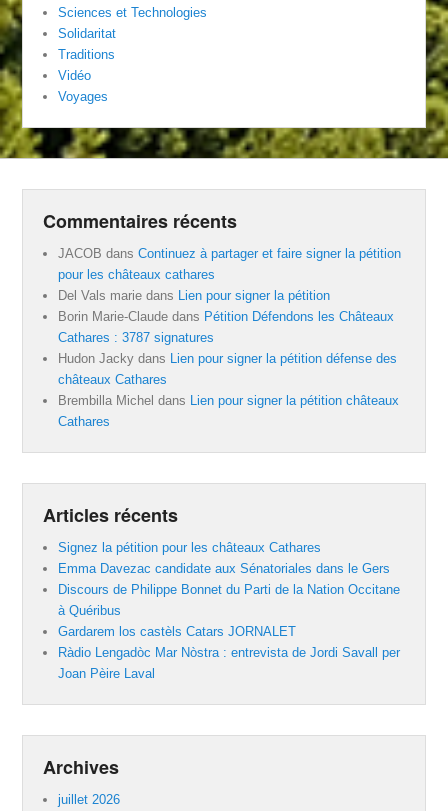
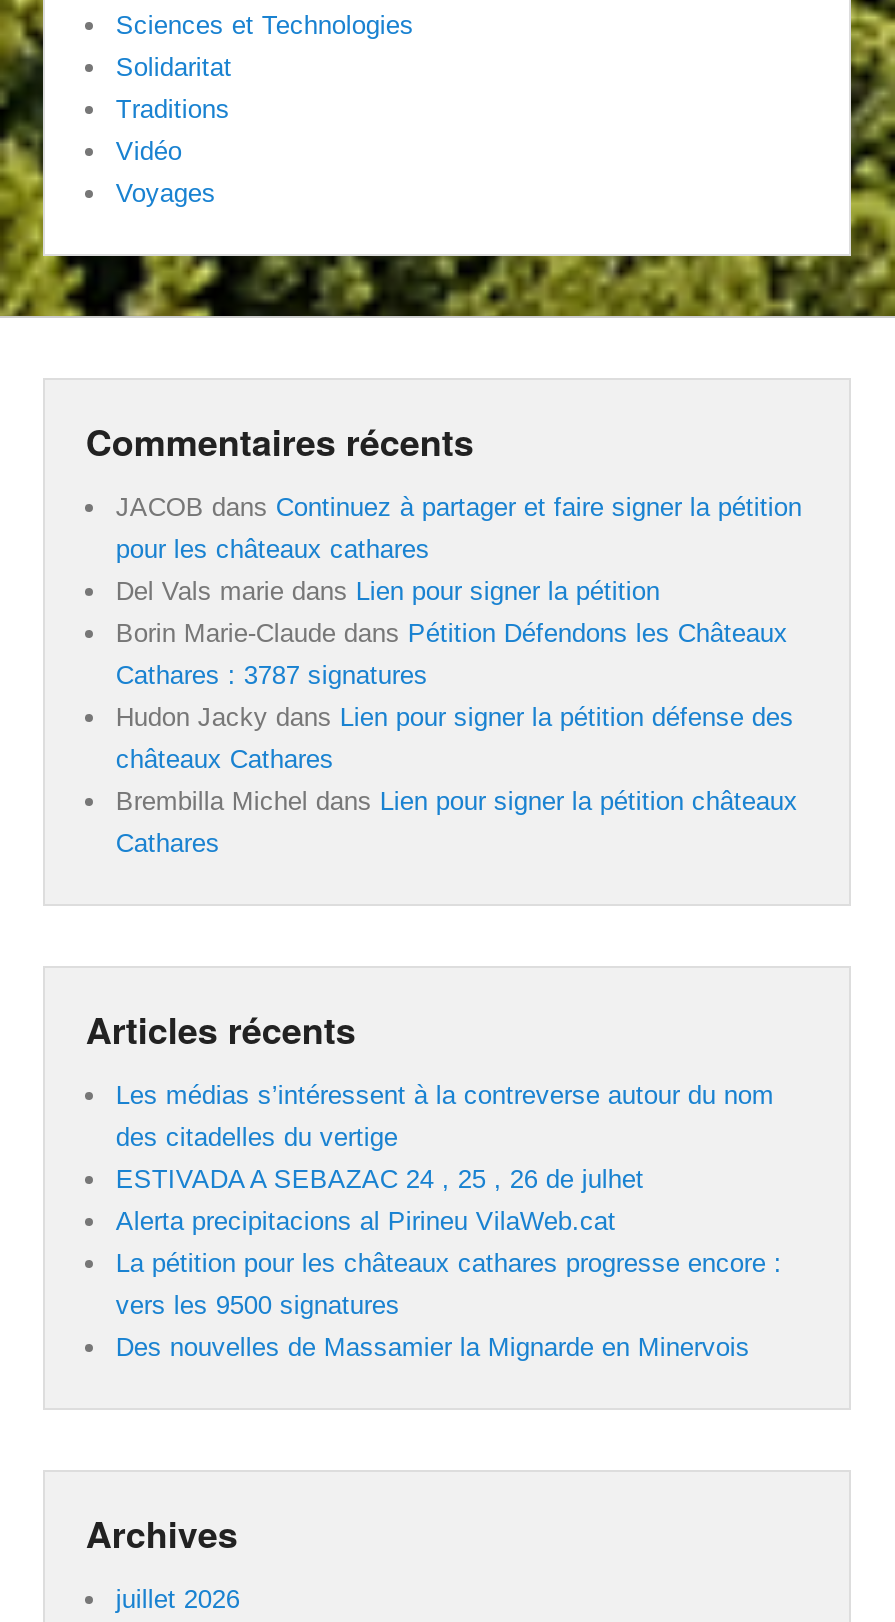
[58,540,400,681] Signez la pétition pour les châteaux Cathares | Emma Davezac candidate aux Sénatoriales dans le Gers | Discours de Philippe Bonnet du Parti de la Nation Occitane | à Quéribus | Gardarem los castèls Catars JORNALET | Ràdio Lengadòc Mar Nòstra : entrevista de Jordi Savall per | Joan Pèire Laval -> [116,1080,782,1362] Les médias s’intéressent à la contreverse autour du nom | des citadelles du vertige | ESTIVADA A SEBAZAC 24 , 25 , 26 de julhet | Alerta precipitacions al Pirineu VilaWeb.cat | La pétition pour les châteaux cathares progresse encore : | vers les 9500 signatures | Des nouvelles de Massamier la Mignarde en Minervois

